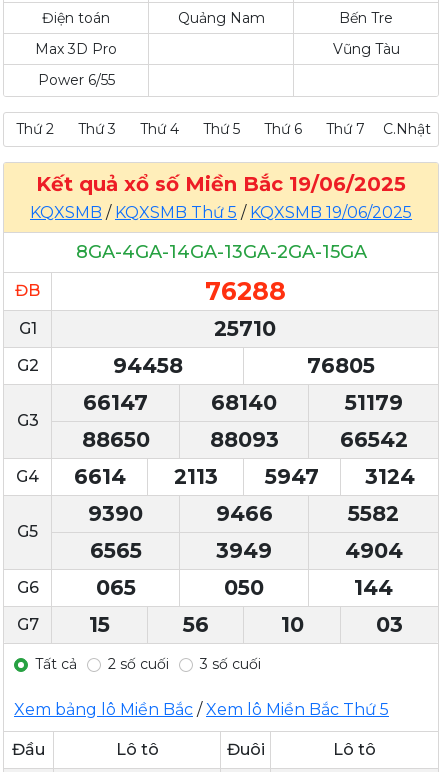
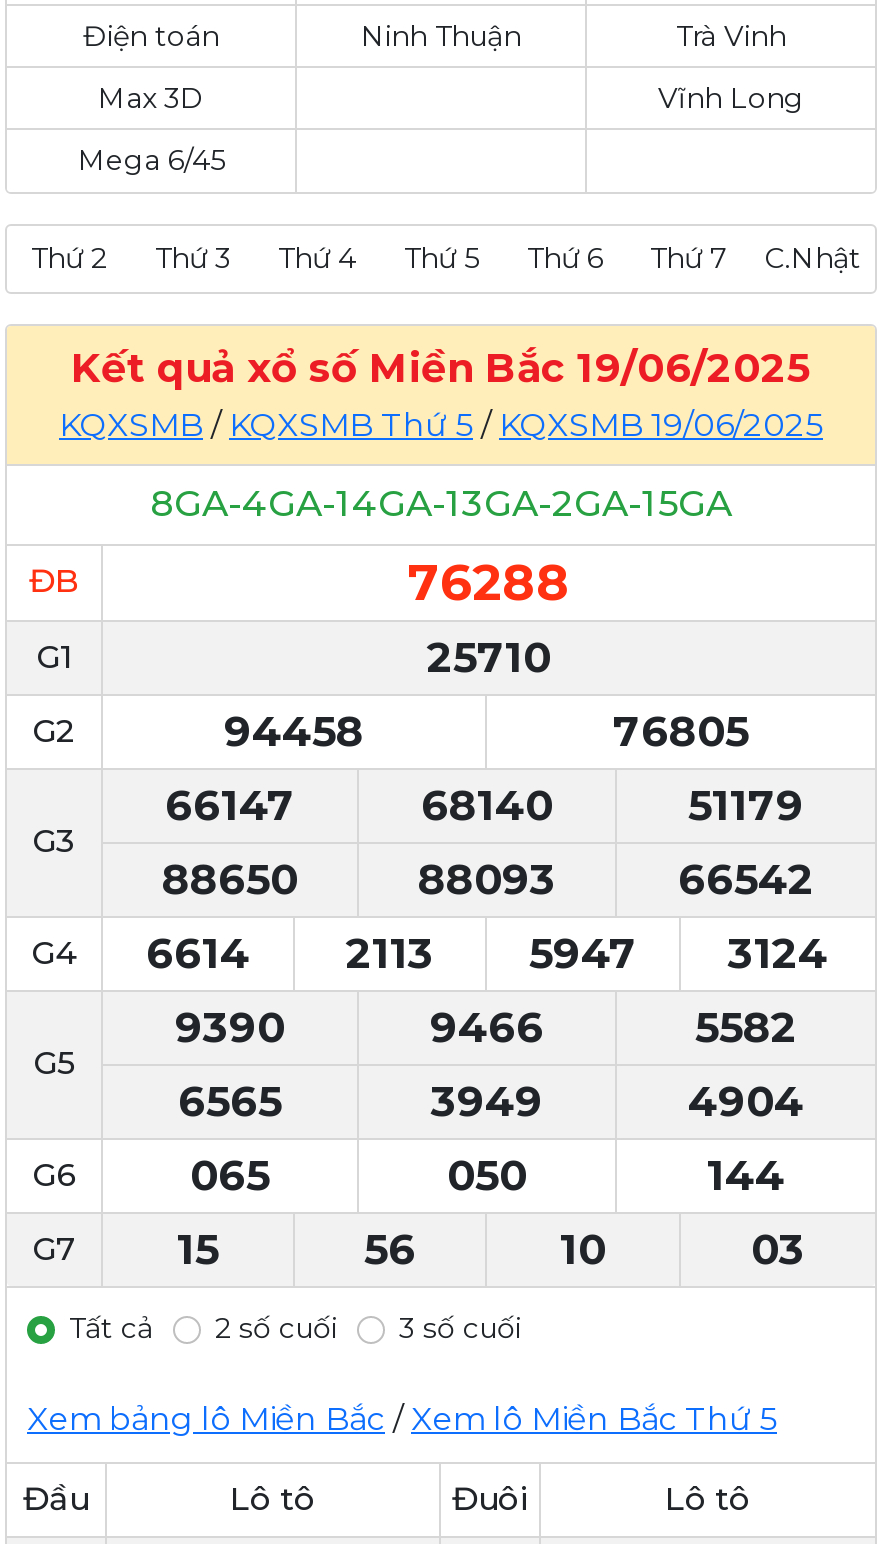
[177,9,264,27] Quảng Nam -> [361,18,521,54] Ninh Thuận
[339,9,393,27] Bến Tre -> [676,18,786,54] Trà Vinh
[35,40,117,58] Max 3D Pro -> [98,80,204,116] Max 3D
[332,40,399,58] Vũng Tàu -> [658,80,804,116] Vĩnh Long
[37,71,114,89] Power 6/55 -> [78,142,224,178] Mega 6/45

